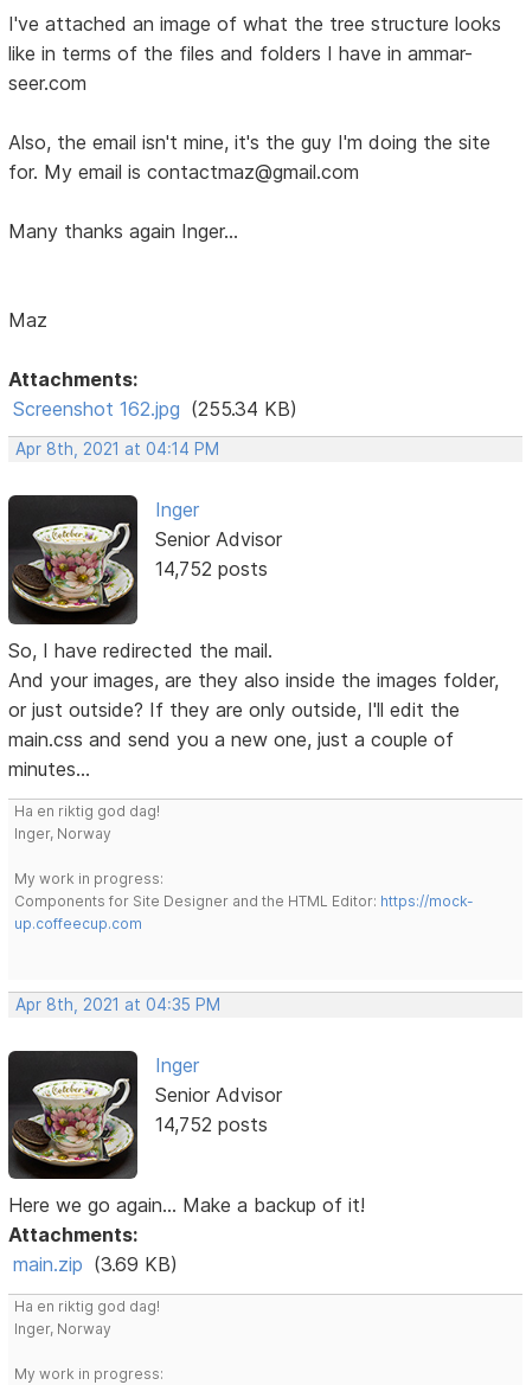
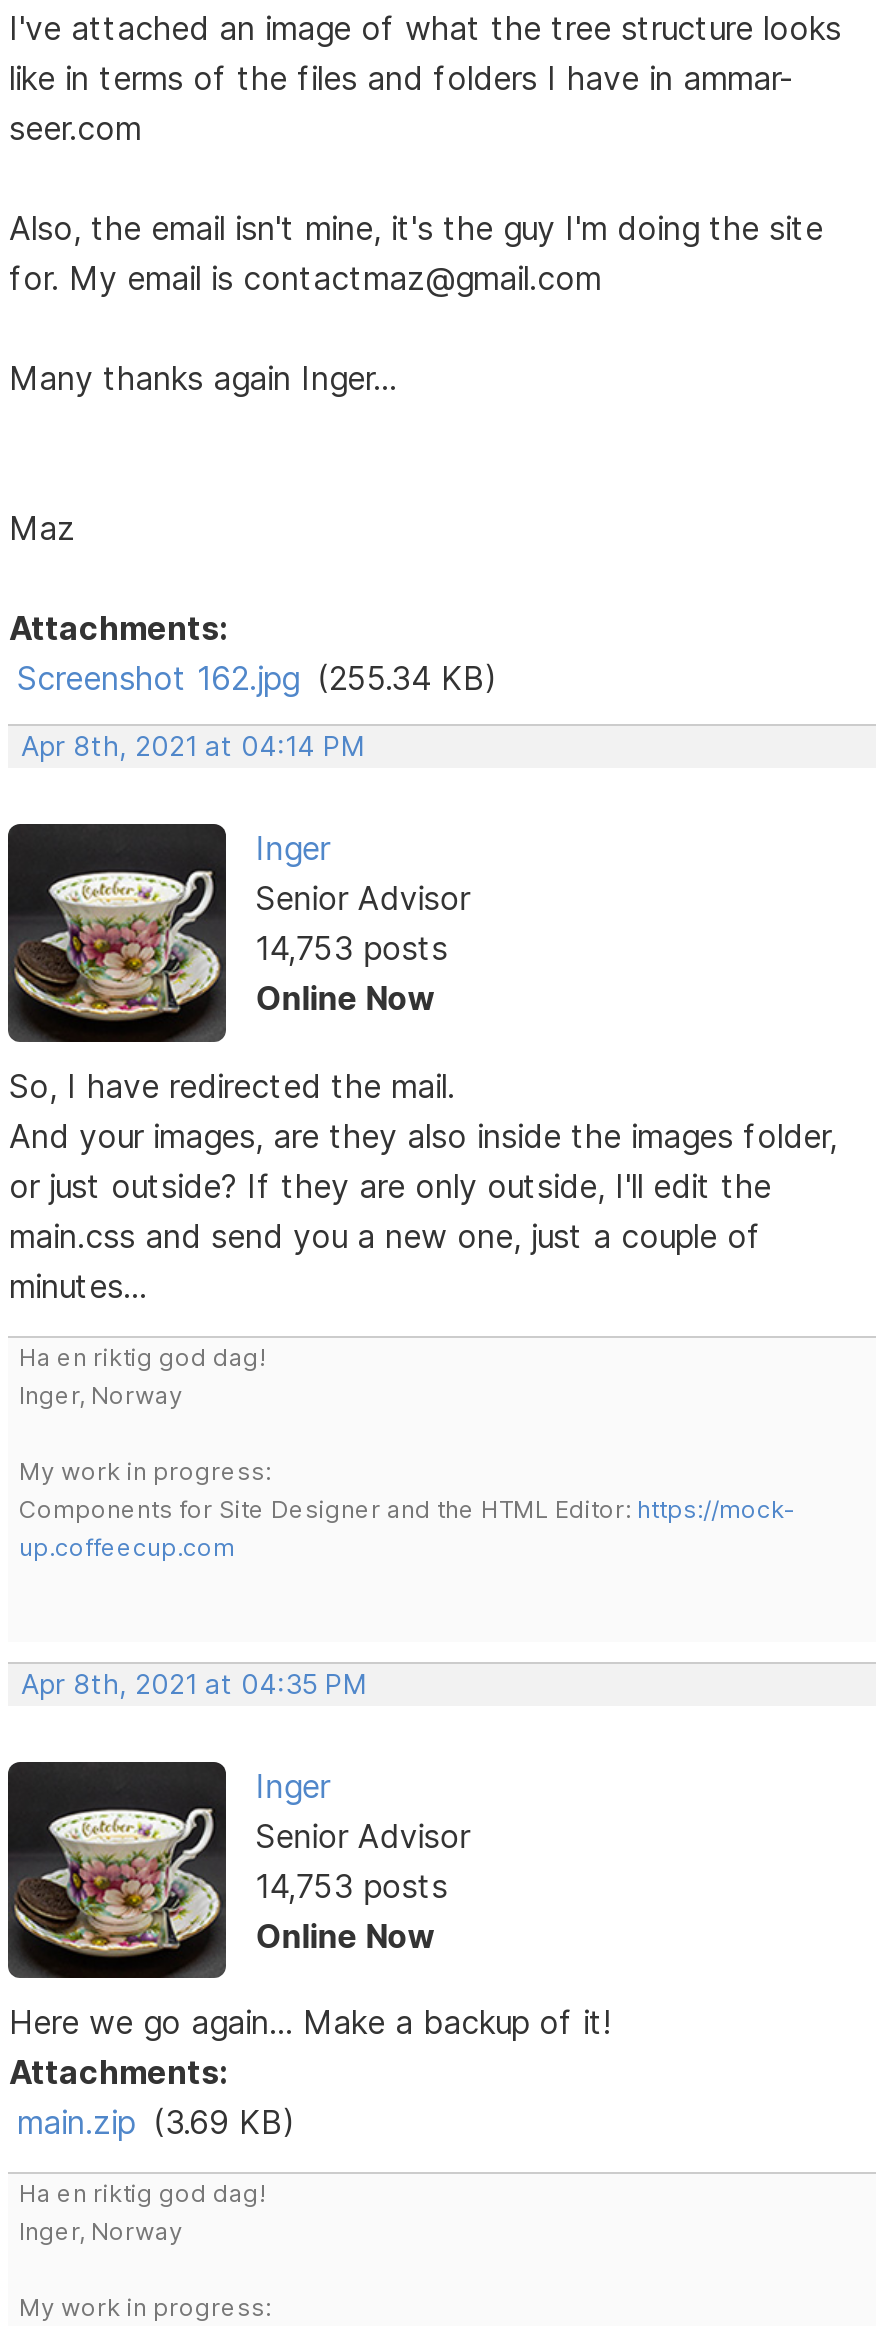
[155,557,267,581] 14,752 posts -> [255,929,447,1019] 14,753 posts | Online Now
[155,1112,267,1136] 14,752 posts -> [255,1865,447,1955] 14,753 posts | Online Now

